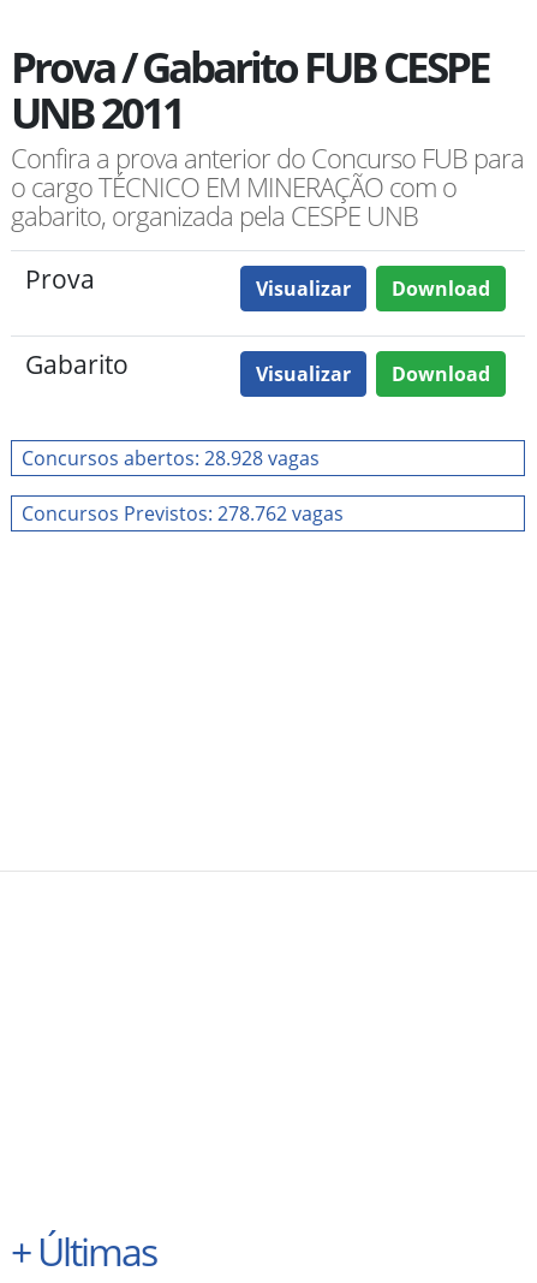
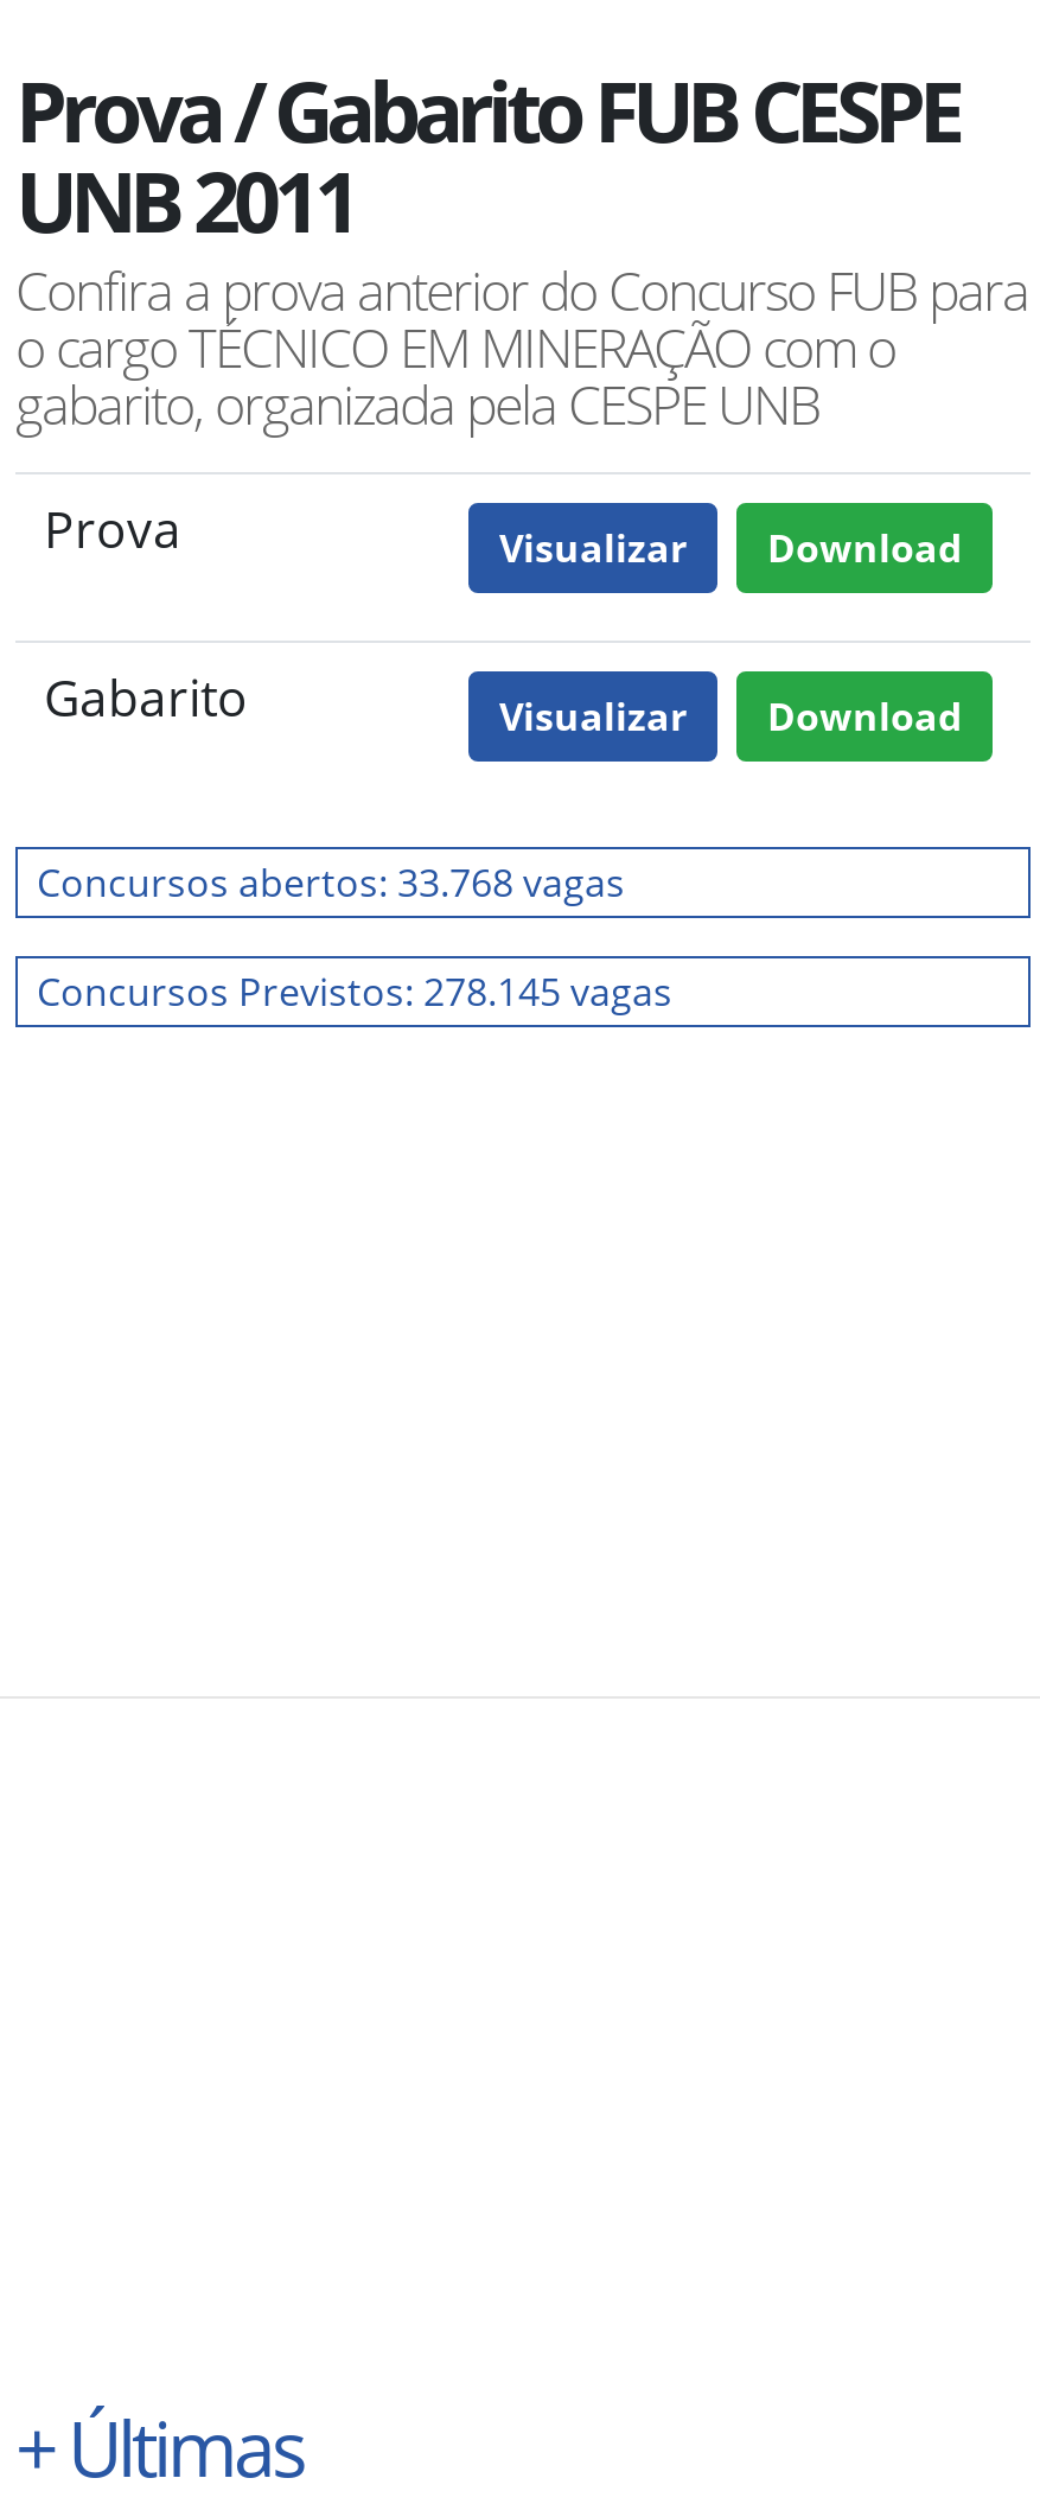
[22,445,320,471] Concursos abertos: 28.928 vagas -> [37,856,625,909] Concursos abertos: 33.768 vagas
[22,500,344,527] Concursos Previstos: 278.762 vagas -> [37,966,672,1018] Concursos Previstos: 278.145 vagas

